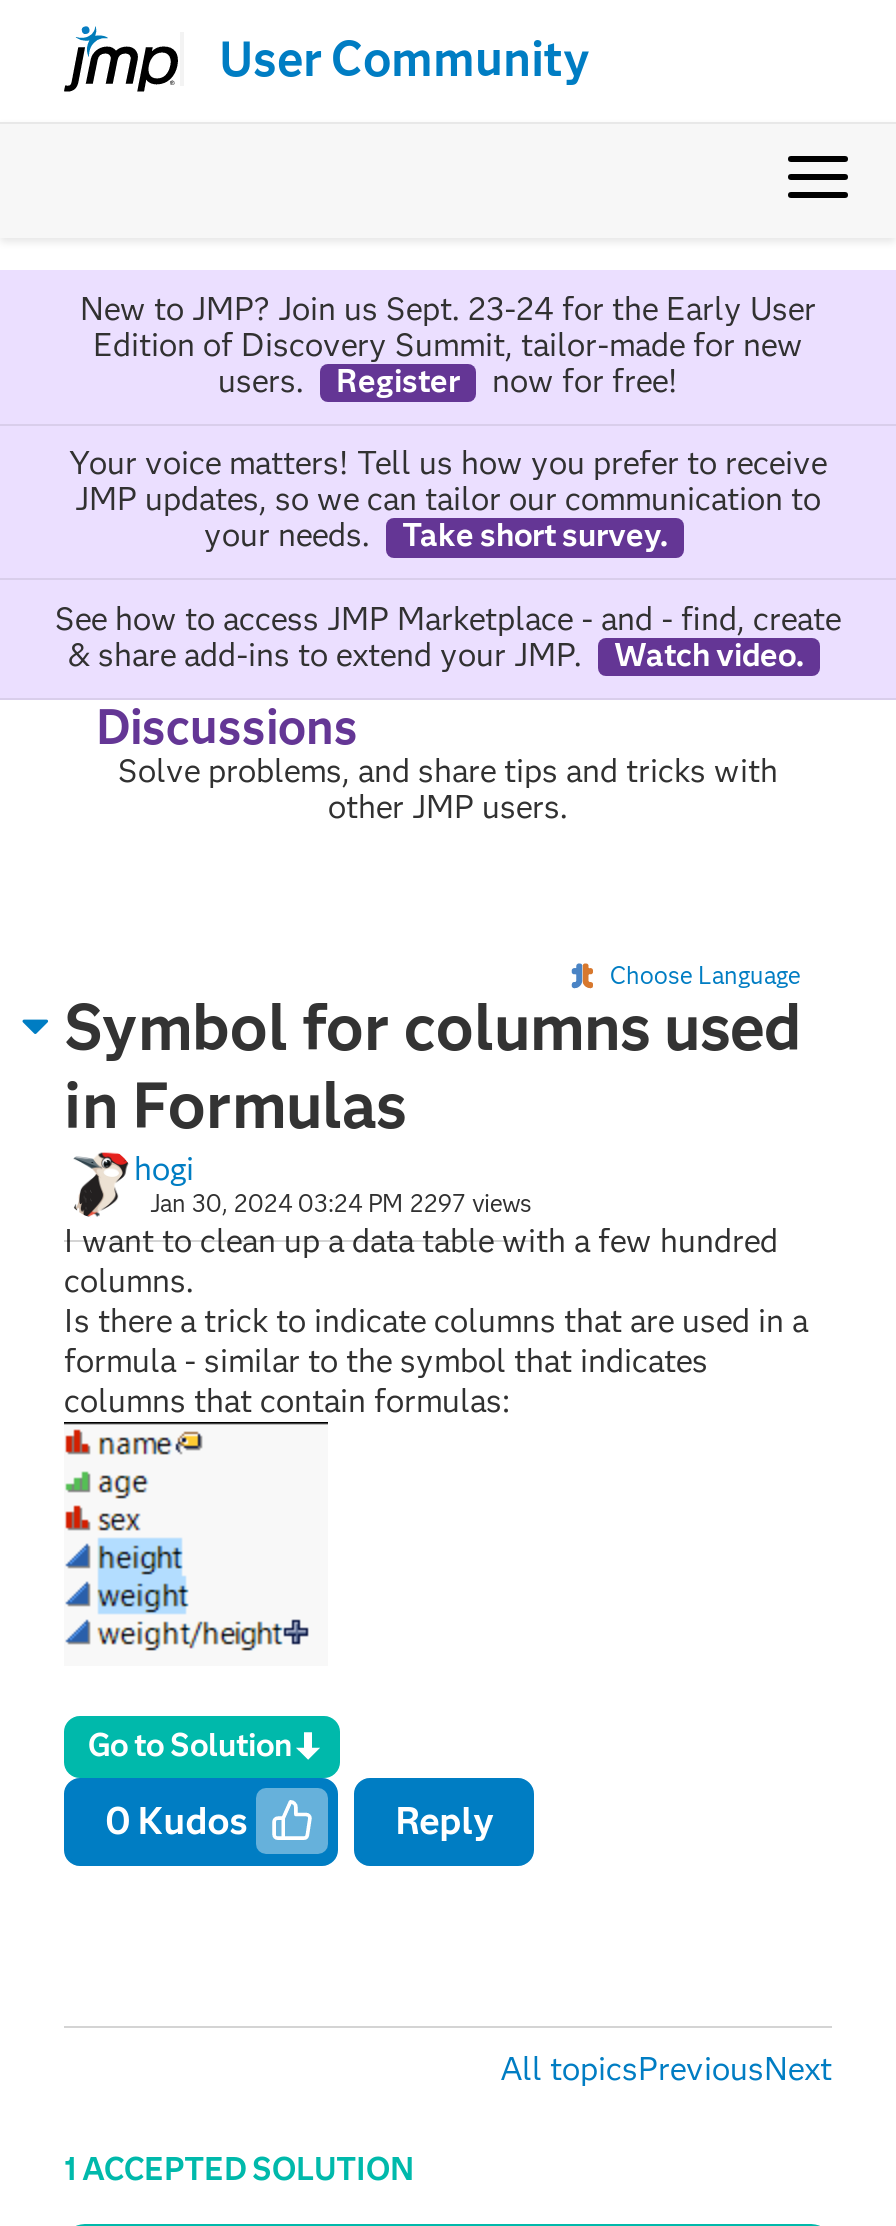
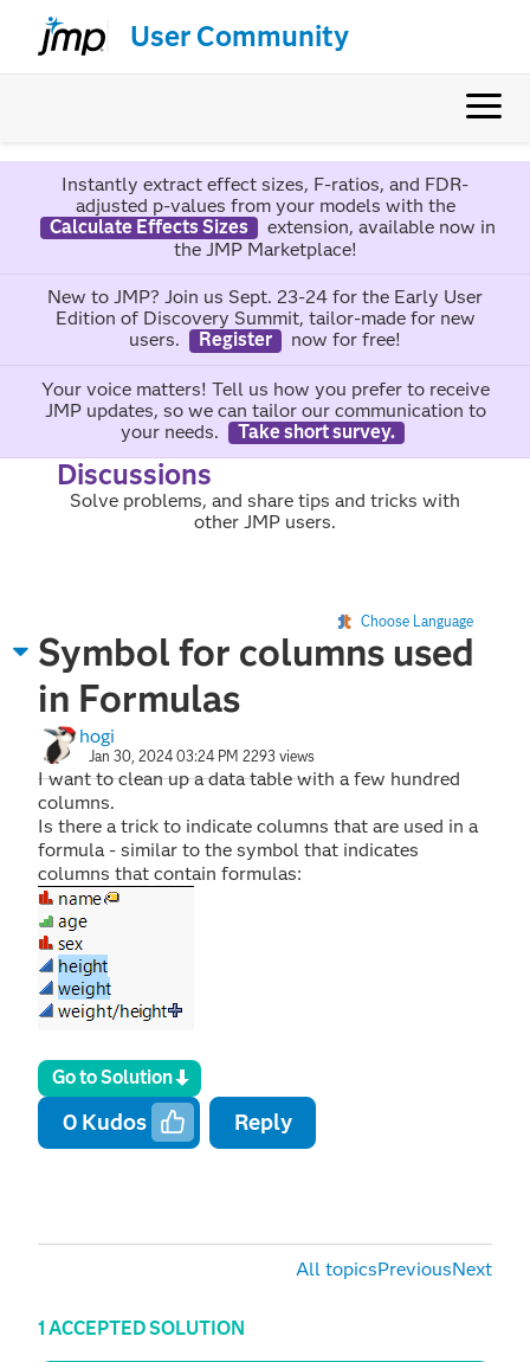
none -> [49,173,495,261] Instantly extract effect sizes, F-ratios, and FDR- | adjusted p-values from your models with the | Calculate Effects Sizes | extension, available now in | the JMP Marketplace!
moved [69,290,827,554] -> [41,286,489,442]: New to JMP? Join us Sept. 23-24 for the Early User | Edition of Discovery Summit, tailor-made for new | users. | ... | your needs. | Take short survey.
[55,599,841,673] See how to access JMP Marketplace - and - find, create | & share add-ins to extend your JMP. | Watch video. -> none
[150,1188,532,1218] Jan 30, 2024 03:24 PM 2297 views -> [89,747,315,765] Jan 30, 2024 03:24 PM 2293 views

